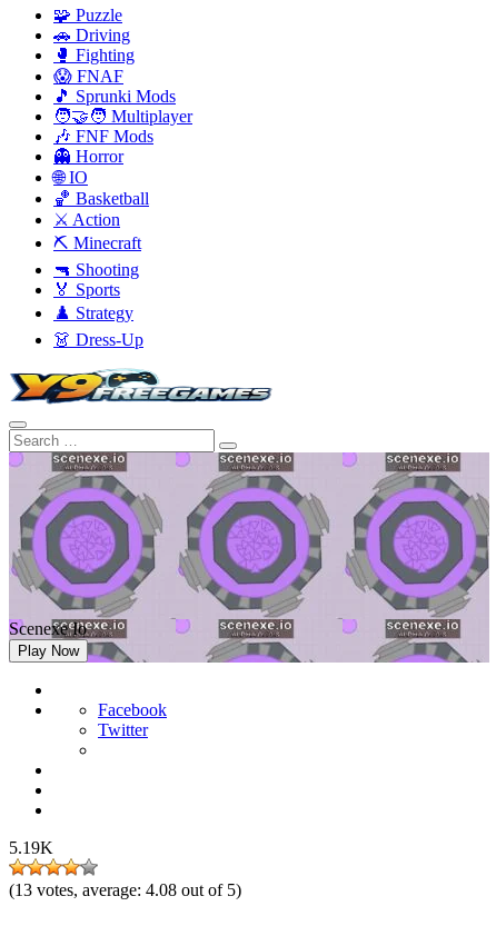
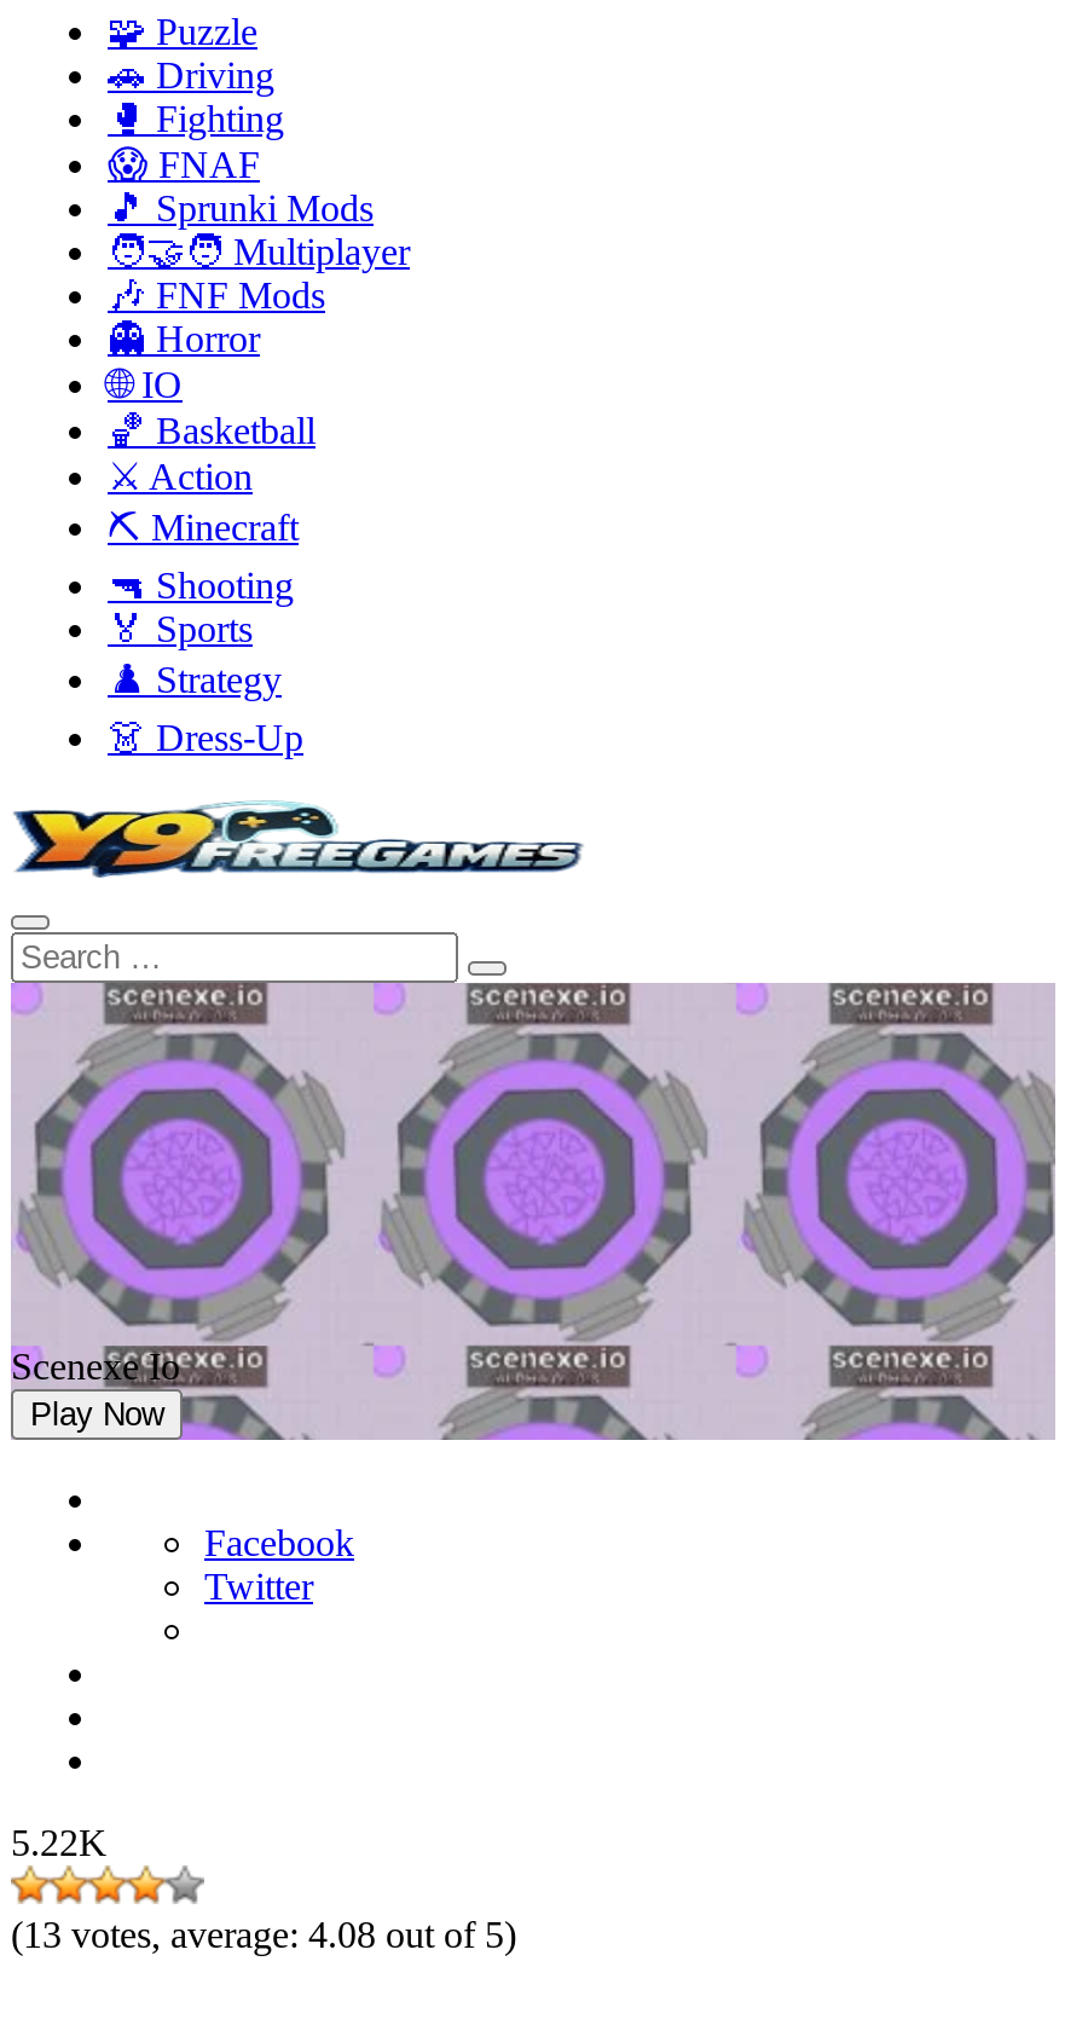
[9,838,53,857] 5.19K -> [11,1822,108,1863] 5.22K

